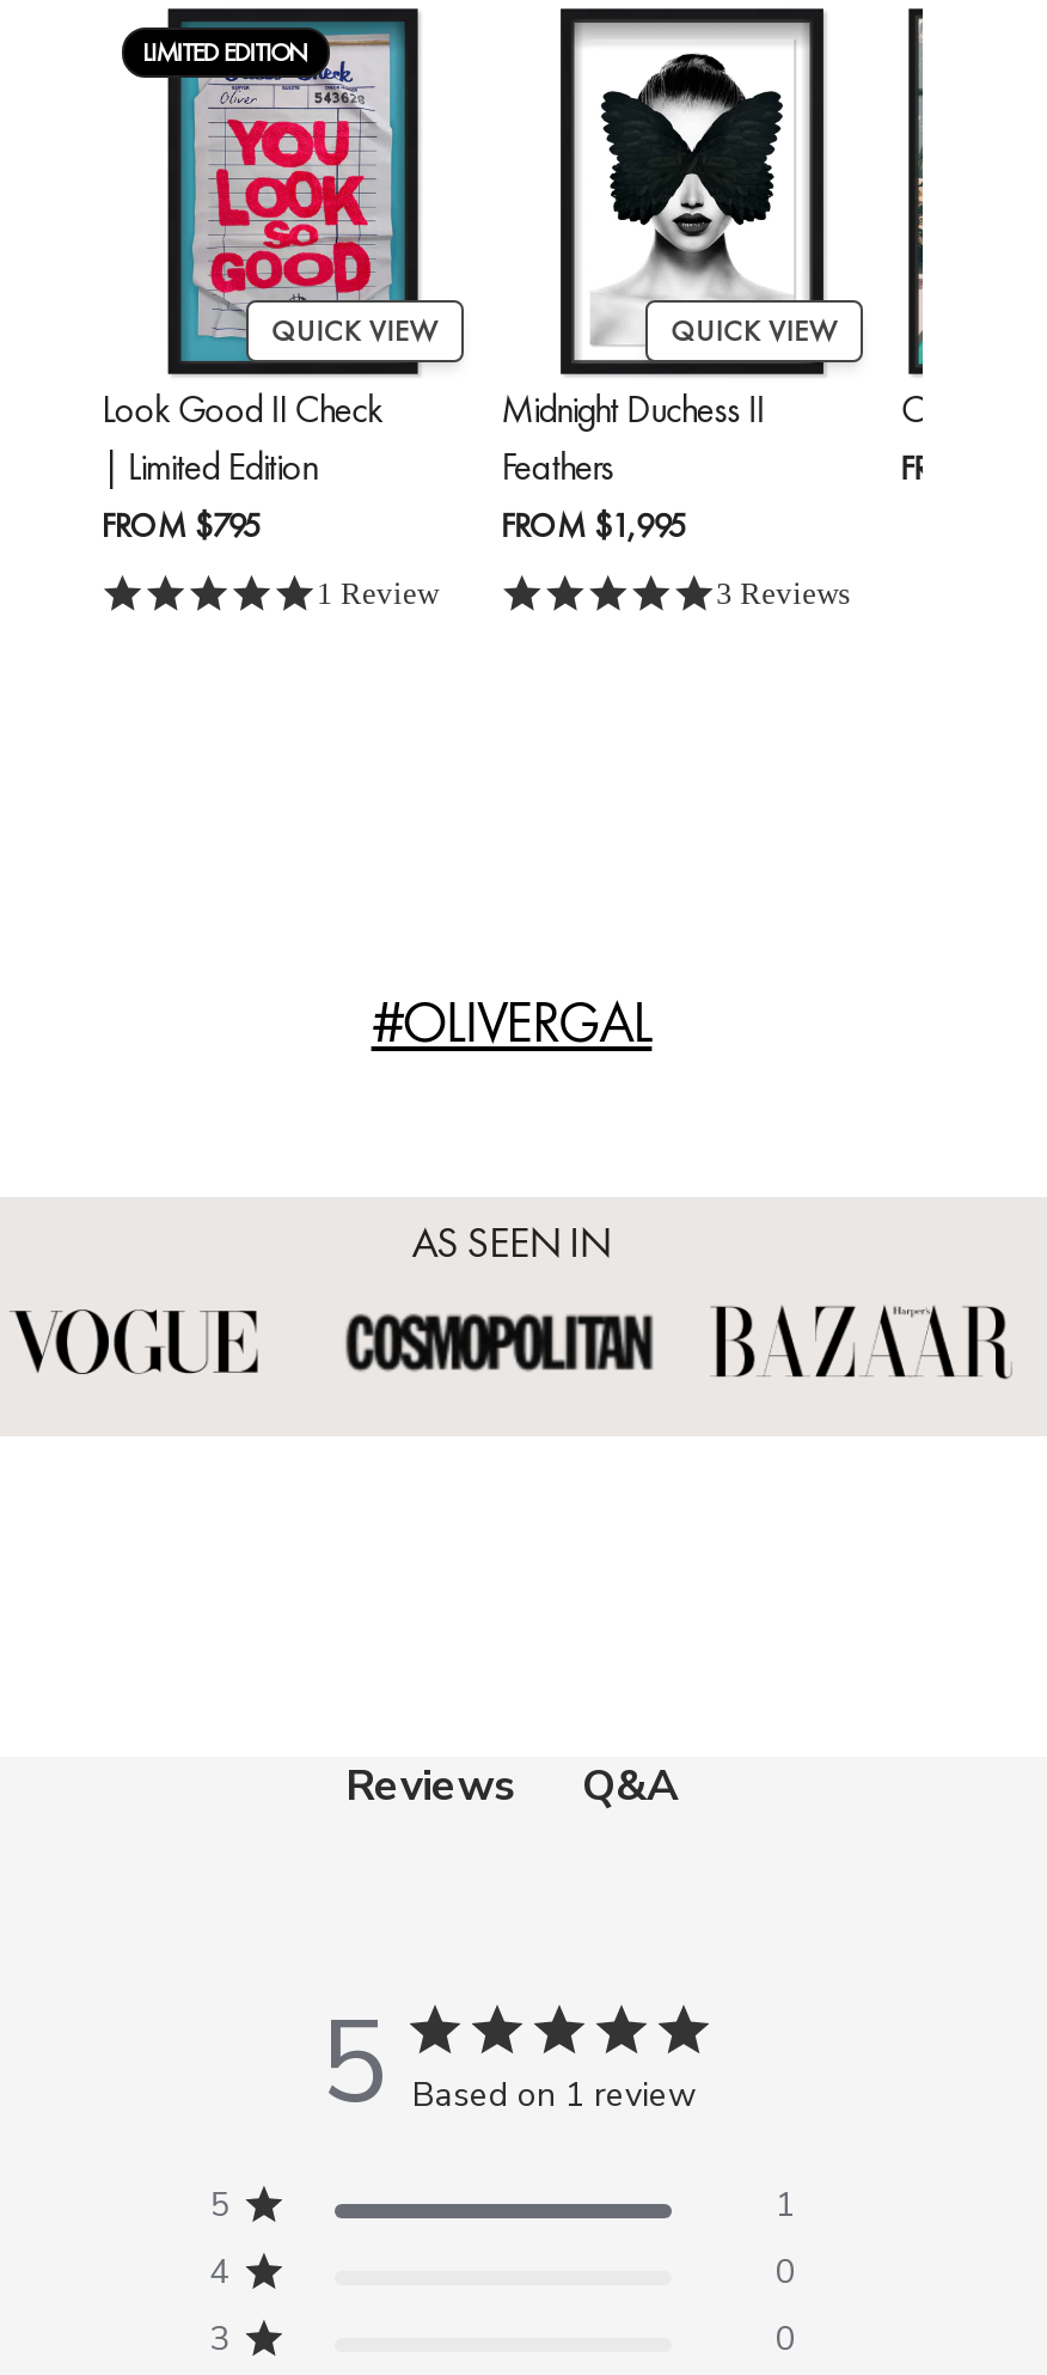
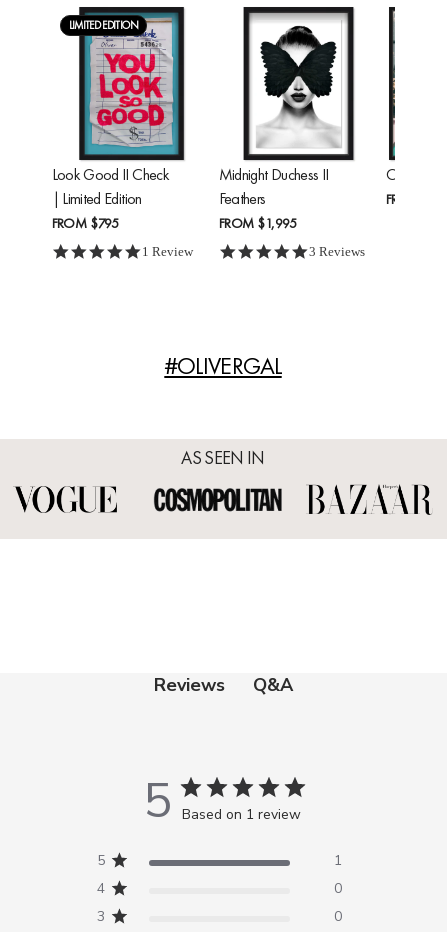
[272,311,436,350] QUICK VIEW -> none
[671,311,836,350] QUICK VIEW -> none

